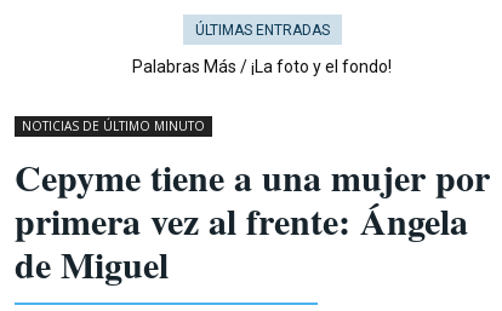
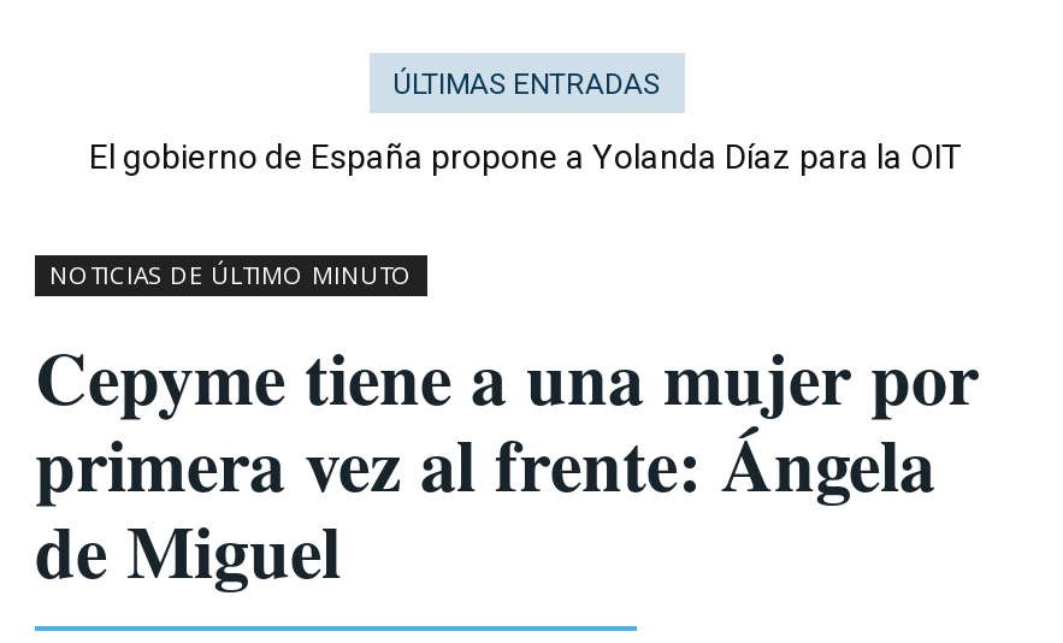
[132,57,392,76] Palabras Más / ¡La foto y el fondo! -> [89,137,963,176] El gobierno de España propone a Yolanda Díaz para la OIT

